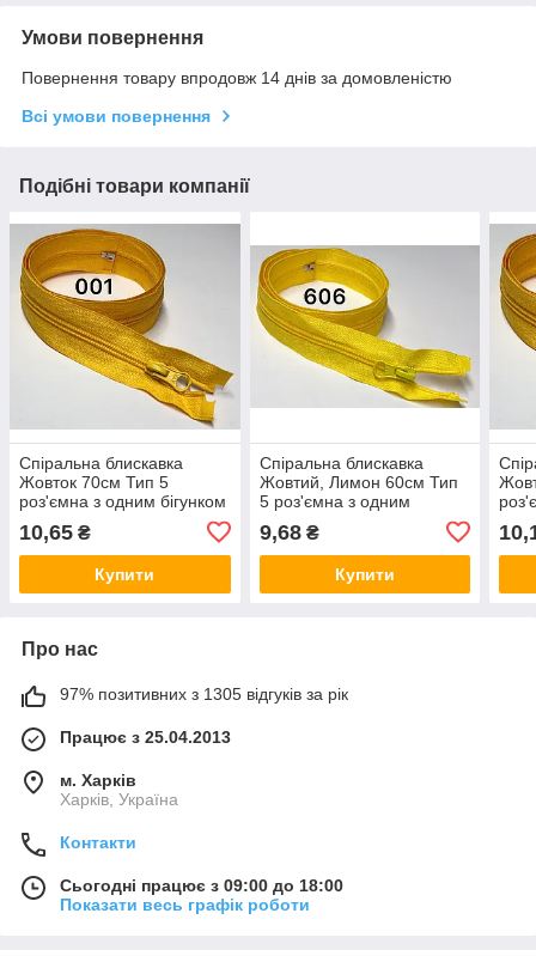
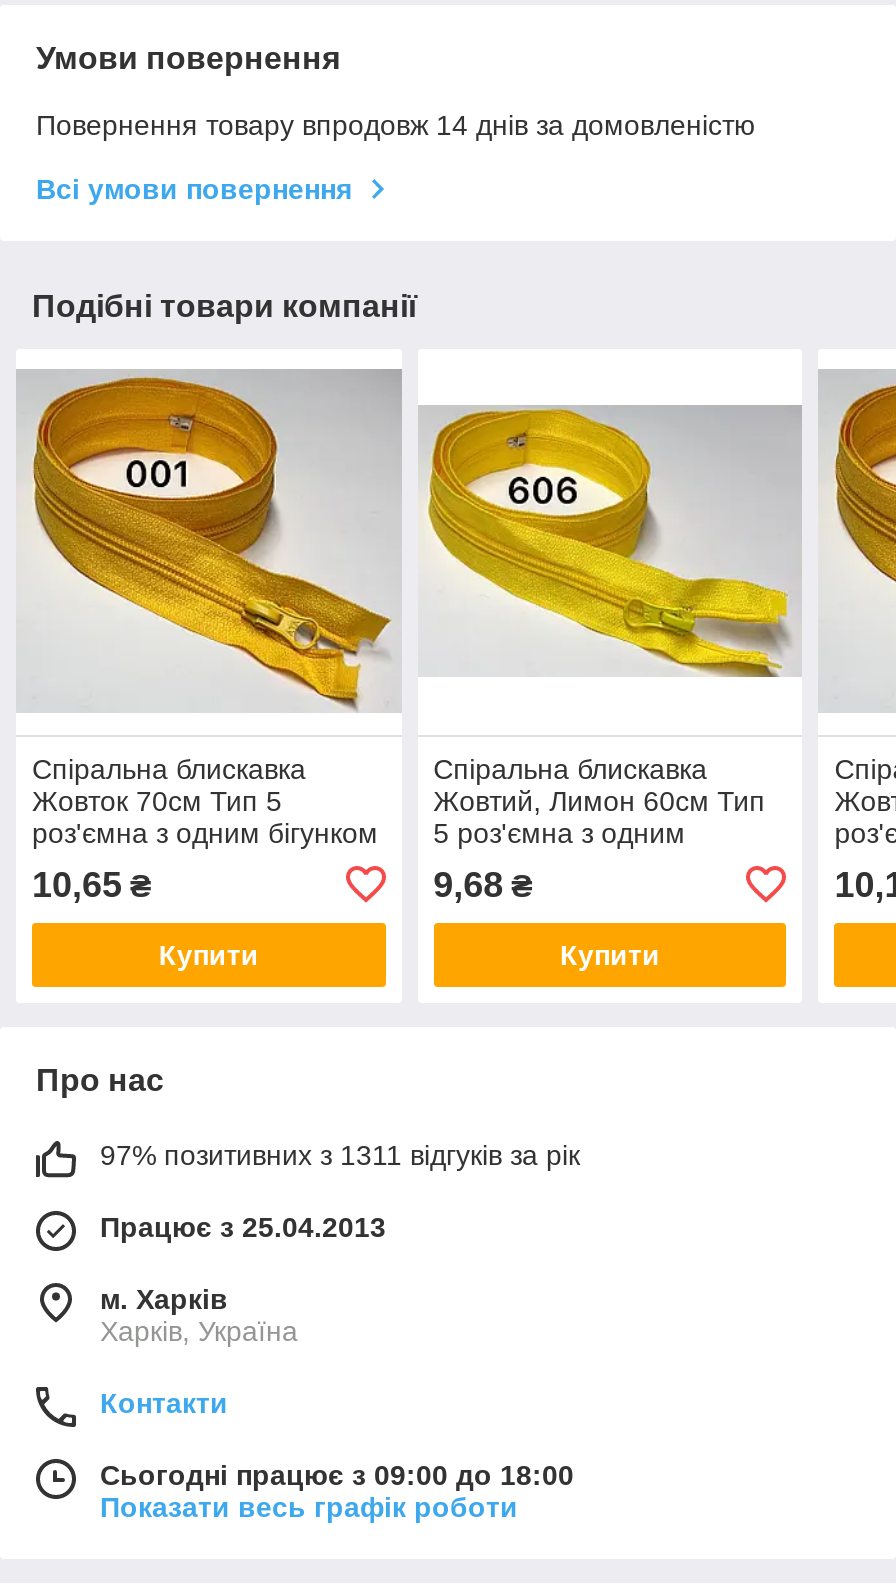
[60,684,348,703] 97% позитивних з 1305 відгуків за рік -> [100,1138,580,1170] 97% позитивних з 1311 відгуків за рік

